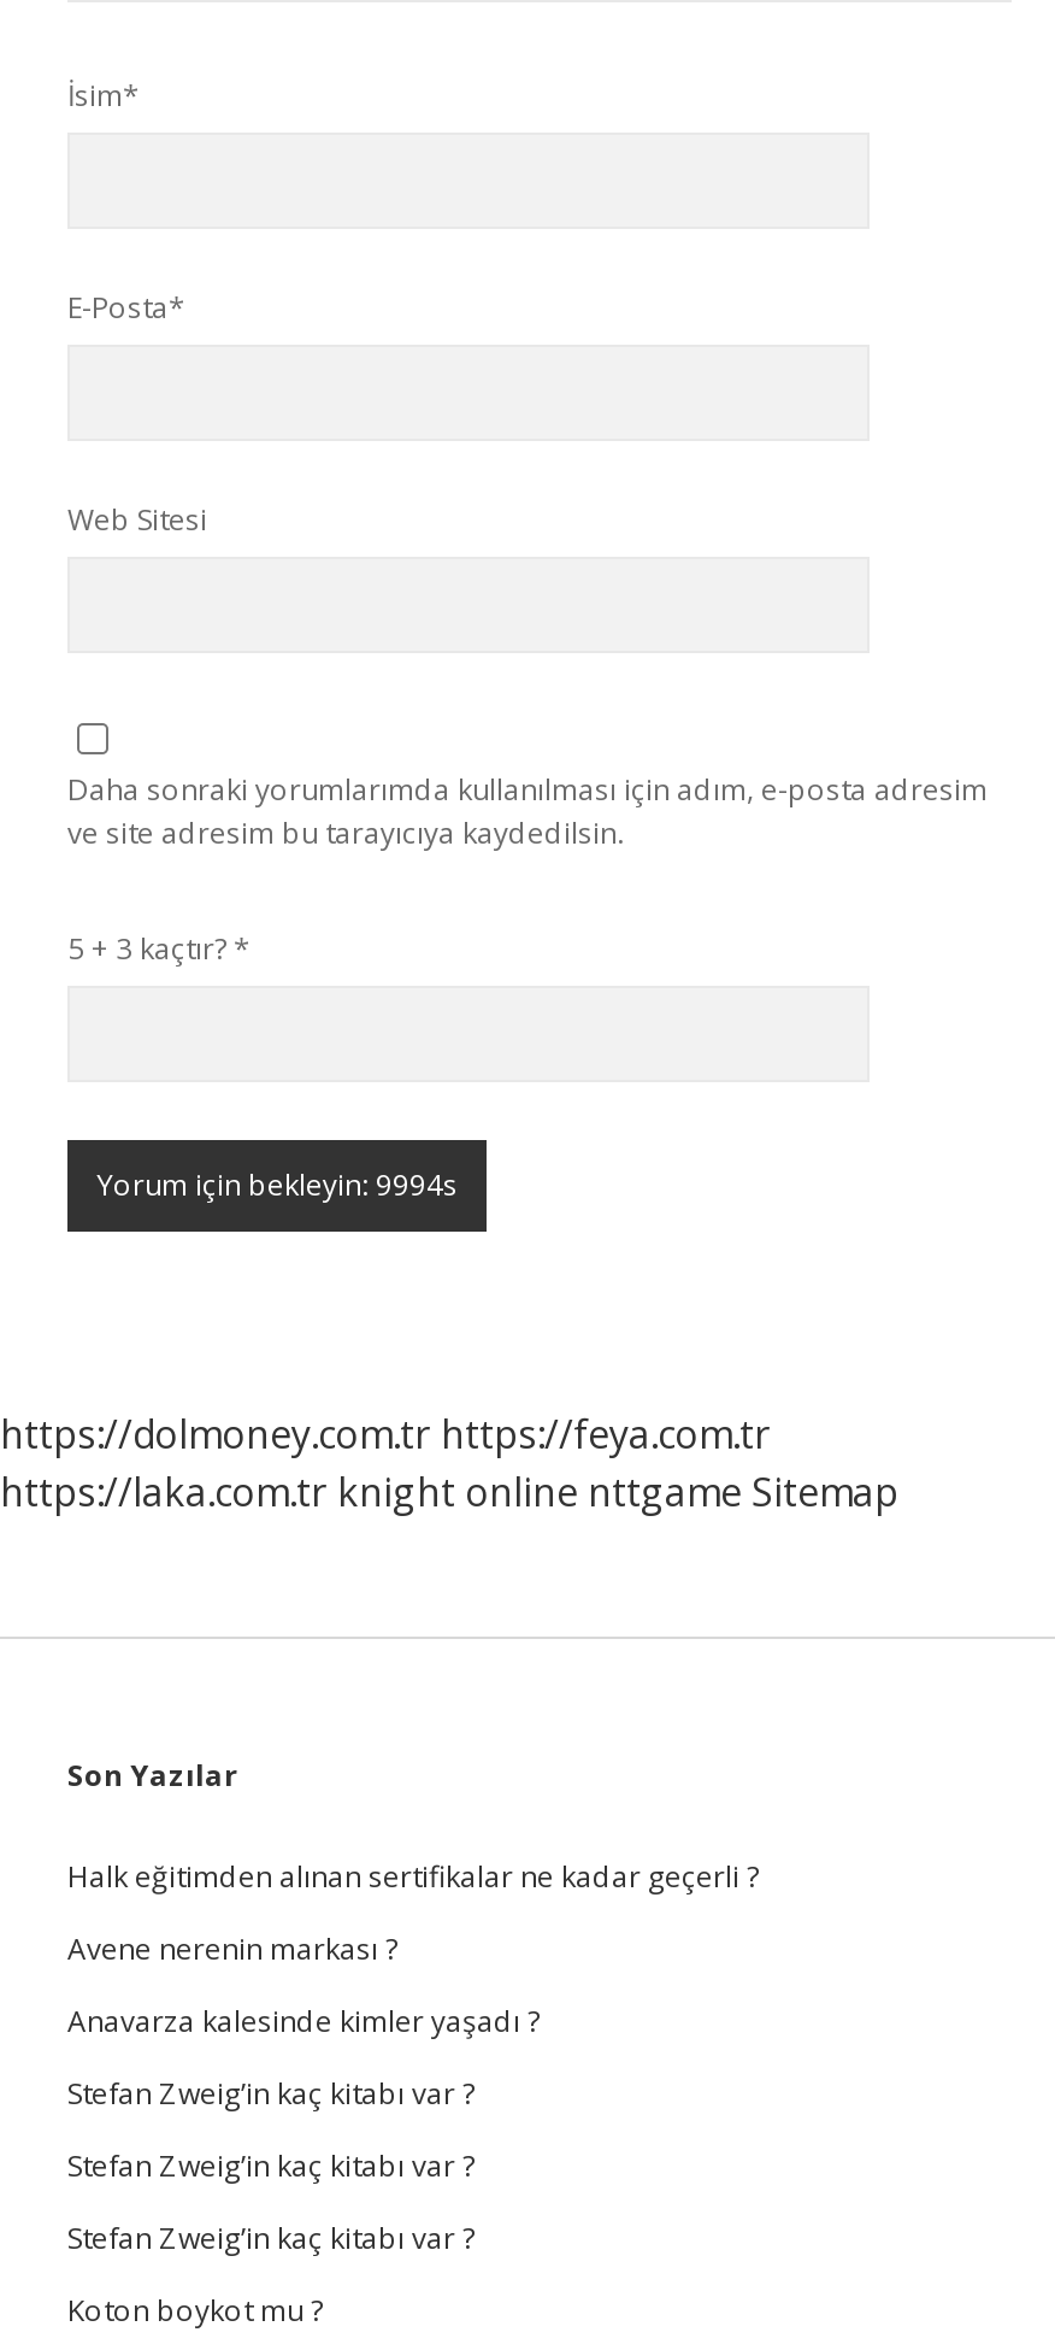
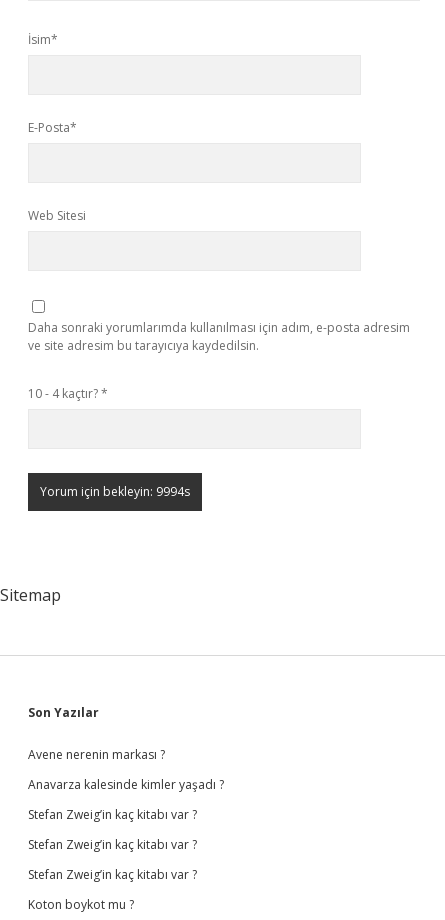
[67,928,251,969] 5 + 3 kaçtır? * -> [28,385,108,402] 10 - 4 kaçtır? *
[0,1408,898,1518] https://dolmoney.com.tr https://feya.com.tr | https://laka.com.tr knight online nttgame Sitemap -> [0,584,61,606] Sitemap
[67,1856,759,1897] Halk eğitimden alınan sertifikalar ne kadar geçerli ? -> none

